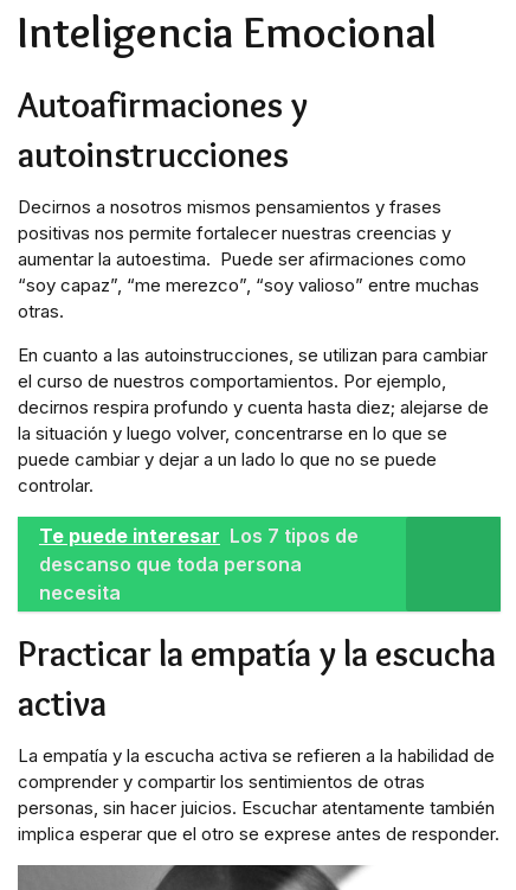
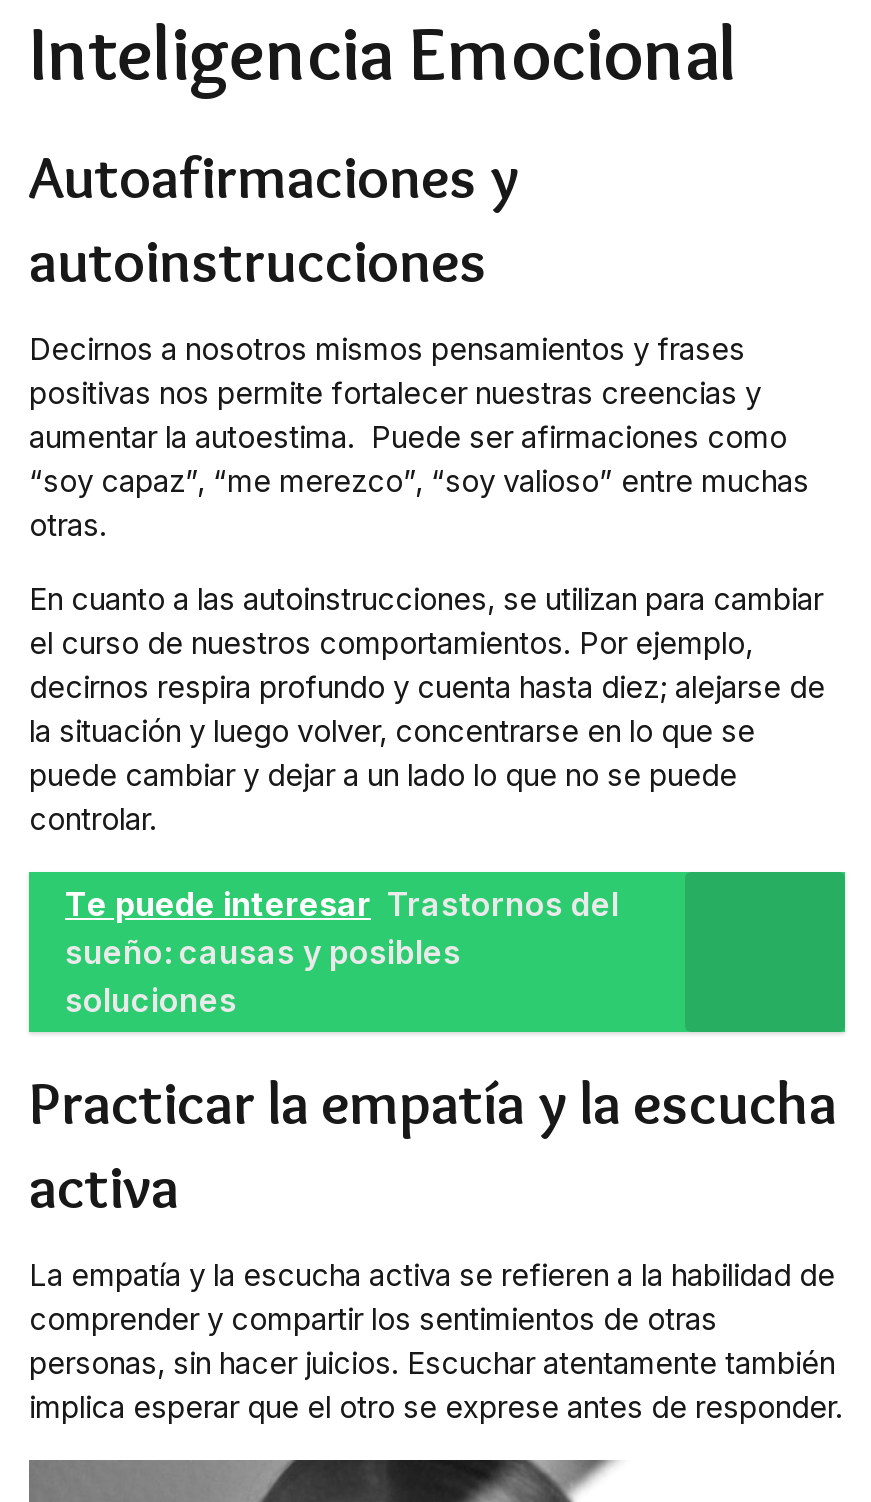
[39,524,359,605] Te puede interesar Los 7 tipos de | descanso que toda persona | necesita -> [65,884,619,1020] Te puede interesar Trastornos del | sueño: causas y posibles | soluciones

